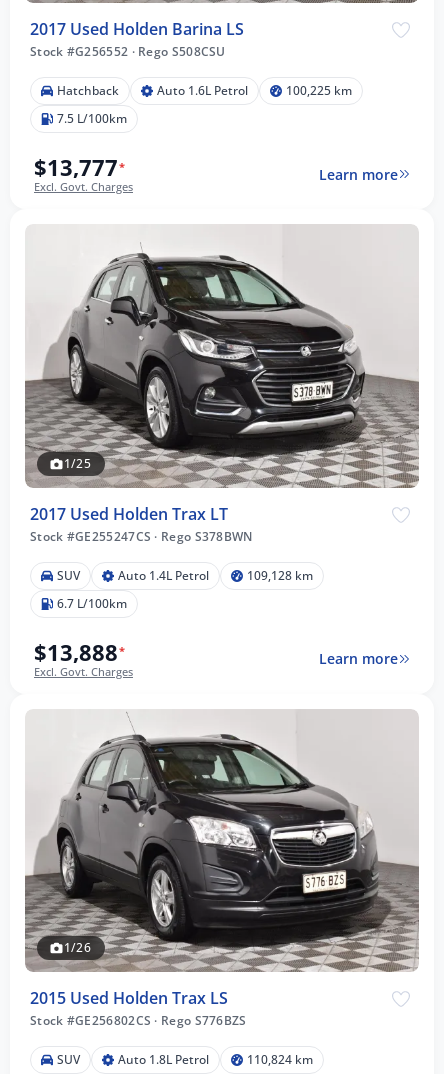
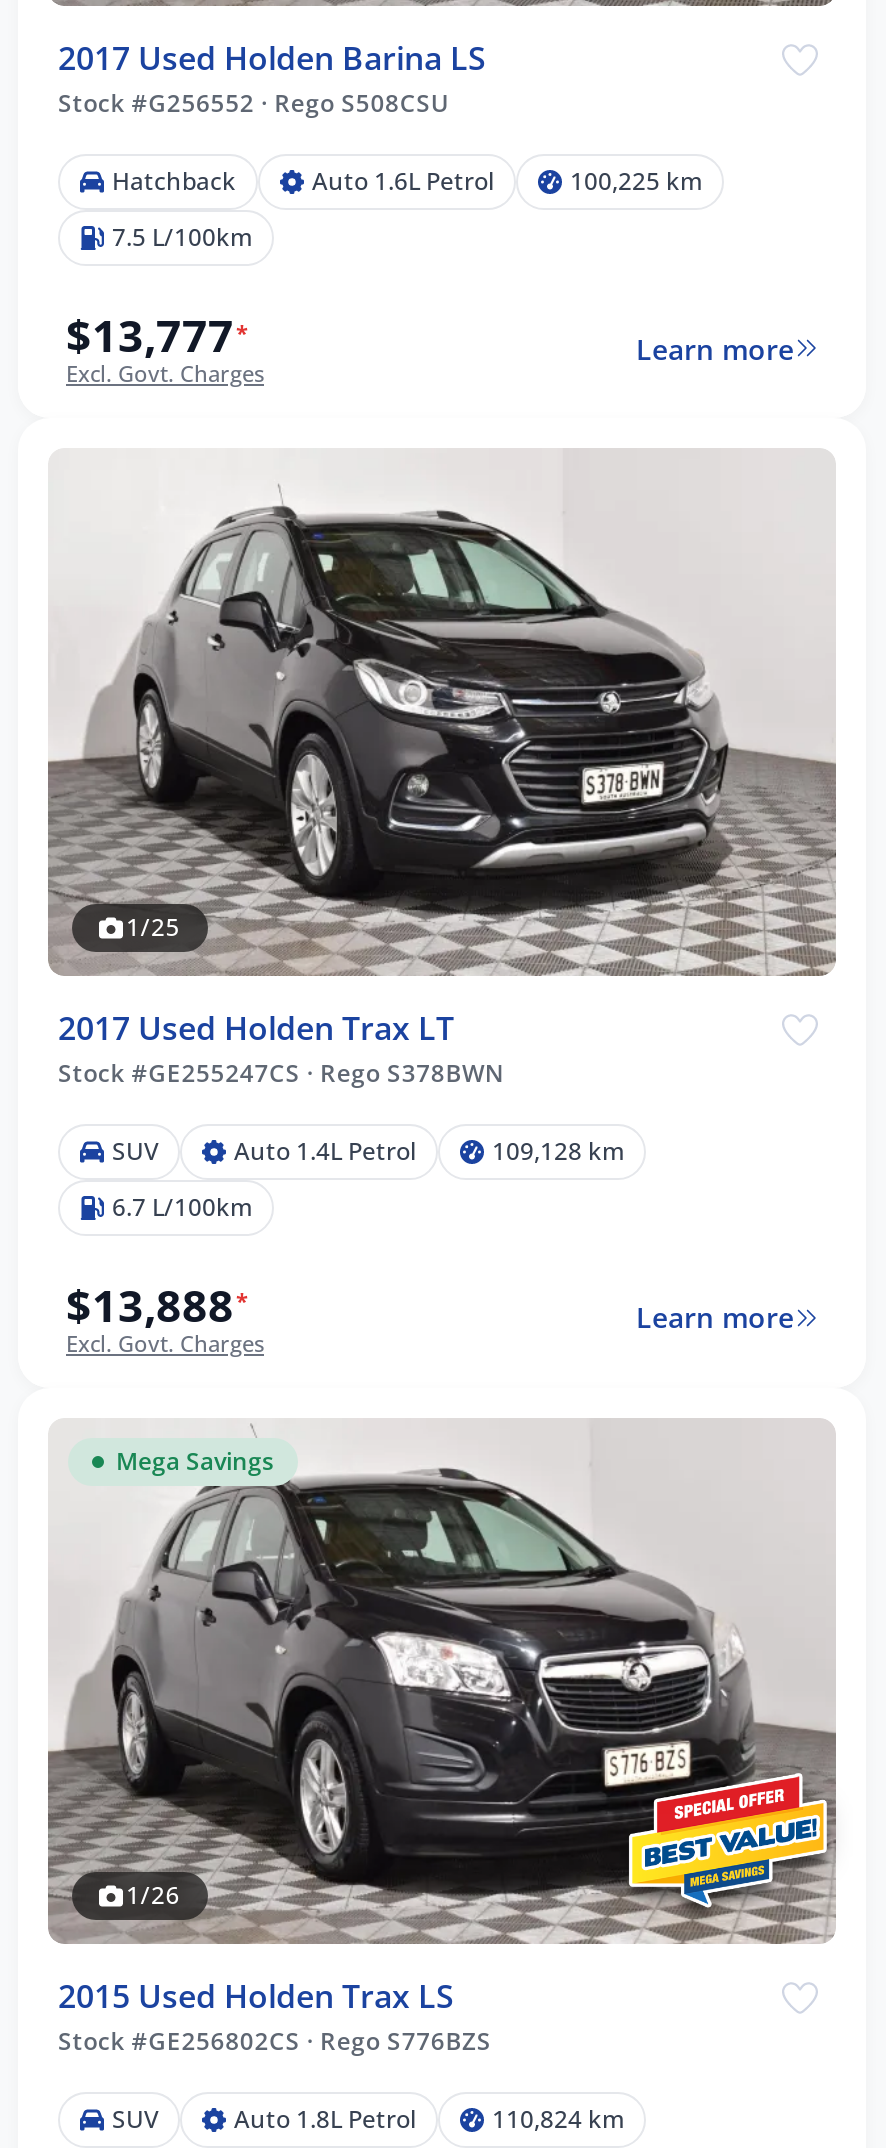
none -> [116,1444,274,1478] Mega Savings
[315,887,414,956] [image] -> [626,1772,828,1914] [image]

